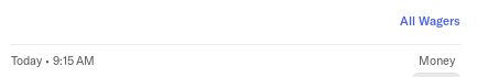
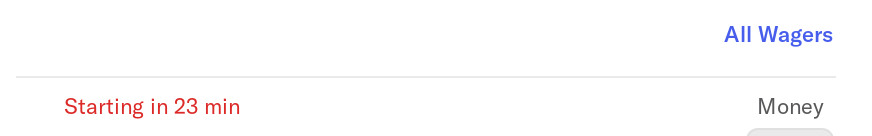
[11,53,95,68] Today • 9:15 AM -> [64,92,240,120] Starting in 23 min

